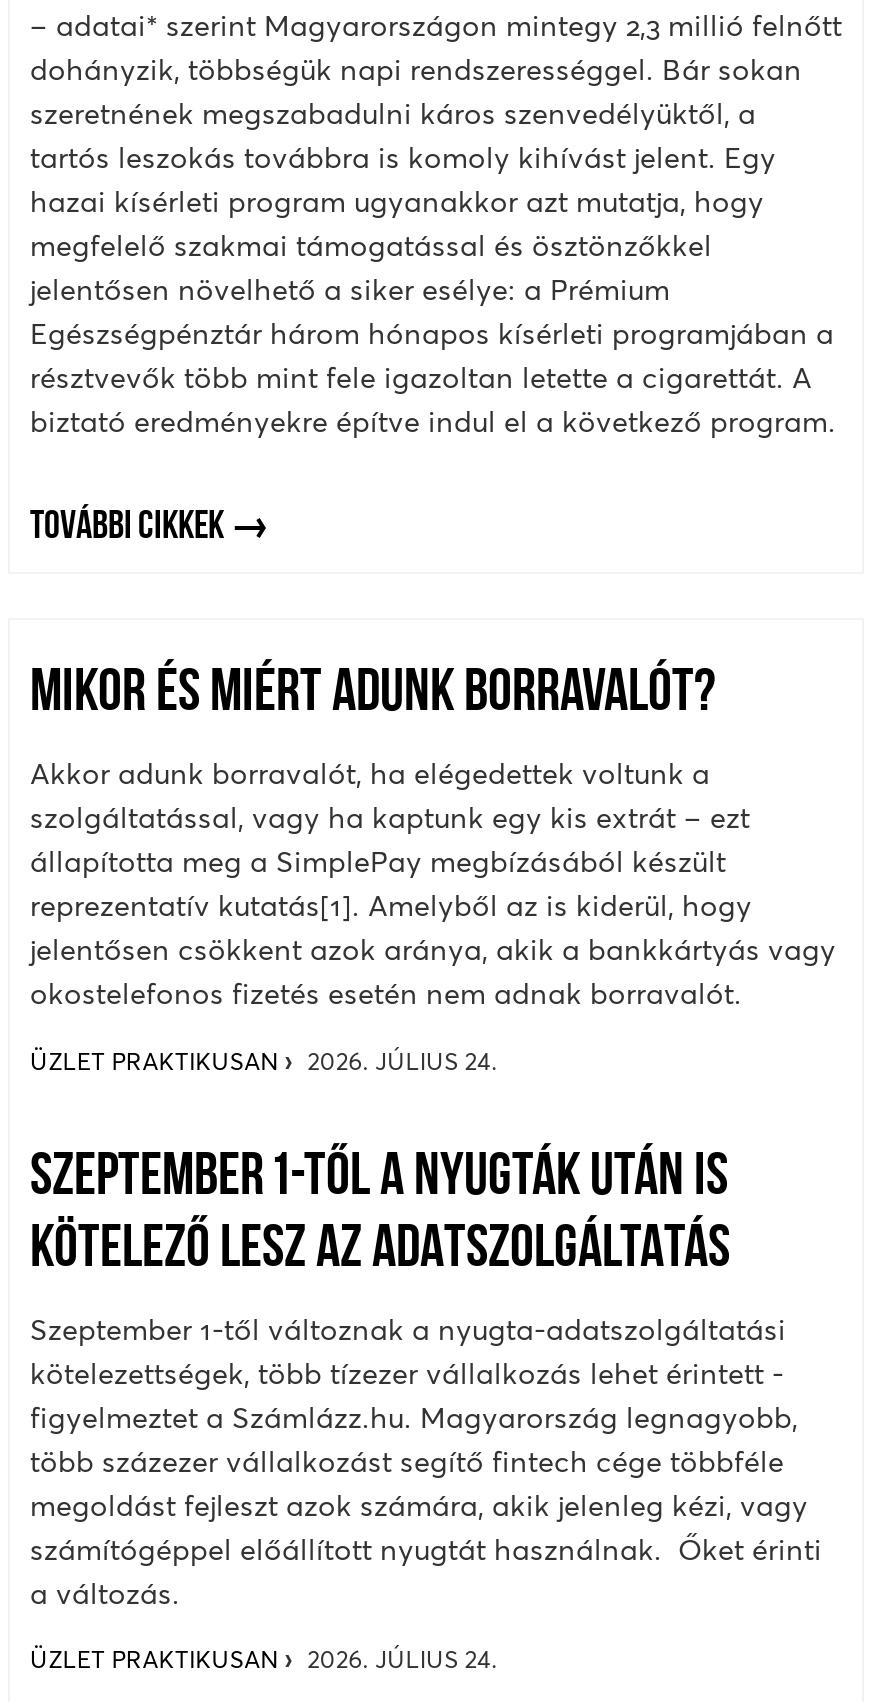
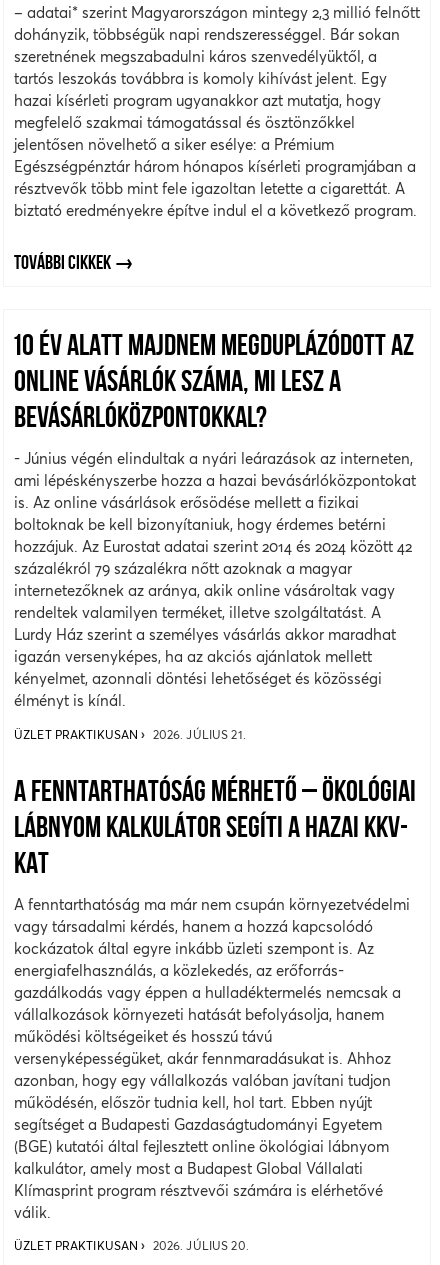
[30,665,716,727] MIKOR ÉS MIÉRT ADUNK BORRAVALÓT? -> [14,332,414,435] 10 ÉV ALATT MAJDNEM MEGDUPLÁZÓDOTT AZ | ONLINE VÁSÁRLÓK SZÁMA, MI LESZ A | BEVÁSÁRLÓKÖZPONTOKKAL?
[30,757,836,1011] Akkor adunk borravalót, ha elégedettek voltunk a | szolgáltatással, vagy ha kaptunk egy kis extrát – ezt | állapította meg a SimplePay megbízásából készült | reprezentatív kutatás[1]. Amelyből az is kiderül, hogy | jelentősen csökkent azok aránya, akik a bankkártyás vagy | okostelefonos fizetés esetén nem adnak borravalót. -> [14,450,416,709] - Június végén elindultak a nyári leárazások az interneten, | ami lépéskényszerbe hozza a hazai bevásárlóközpontokat | is. Az online vásárlások erősödése mellett a fizikai | boltoknak be kell bizonyítaniuk, hogy érdemes betérni | hozzájuk. Az Eurostat adatai szerint 2014 és 2024 között 42 | százalékról 79 százalékra nőtt azoknak a magyar | internetezőknek az aránya, akik online vásároltak vagy | rendeltek valamilyen terméket, illetve szolgáltatást. A | Lurdy Ház szerint a személyes vásárlás akkor maradhat | igazán versenyképes, ha az akciós ajánlatok mellett | kényelmet, azonnali döntési lehetőséget és közösségi | élményt is kínál.
[30,1045,498,1075] ÜZLET PRAKTIKUSAN 2026. JÚLIUS 24. -> [14,727,246,742] ÜZLET PRAKTIKUSAN 2026. JÚLIUS 21.
[30,1147,730,1281] SZEPTEMBER 1-TŐL A NYUGTÁK UTÁN IS | KÖTELEZŐ LESZ AZ ADATSZOLGÁLTATÁS -> [14,778,416,881] A FENNTARTHATÓSÁG MÉRHETŐ – ÖKOLÓGIAI | LÁBNYOM KALKULÁTOR SEGÍTI A HAZAI KKV- | KAT
[30,1311,822,1609] Szeptember 1-től változnak a nyugta-adatszolgáltatási | kötelezettségek, több tízezer vállalkozás lehet érintett - | figyelmeztet a Számlázz.hu. Magyarország legnagyobb, | több százezer vállalkozást segítő fintech cége többféle | megoldást fejleszt azok számára, akik jelenleg kézi, vagy | számítógéppel előállított nyugtát használnak. Őket érinti | a változás. -> [14,896,410,1221] A fenntarthatóság ma már nem csupán környezetvédelmi | vagy társadalmi kérdés, hanem a hozzá kapcsolódó | kockázatok által egyre inkább üzleti szempont is. Az | energiafelhasználás, a közlekedés, az erőforrás- | gazdálkodás vagy éppen a hulladéktermelés nemcsak a | vállalkozások környezeti hatását befolyásolja, hanem | működési költségeiket és hosszú távú | versenyképességüket, akár fennmaradásukat is. Ahhoz | azonban, hogy egy vállalkozás valóban javítani tudjon | működésén, először tudnia kell, hol tart. Ebben nyújt | segítséget a Budapesti Gazdaságtudományi Egyetem | (BGE) kutatói által fejlesztett online ökológiai lábnyom | kalkulátor, amely most a Budapest Global Vállalati | Klímasprint program résztvevői számára is elérhetővé | válik.
[30,1644,498,1674] ÜZLET PRAKTIKUSAN 2026. JÚLIUS 24. -> [14,1238,249,1253] ÜZLET PRAKTIKUSAN 2026. JÚLIUS 20.

